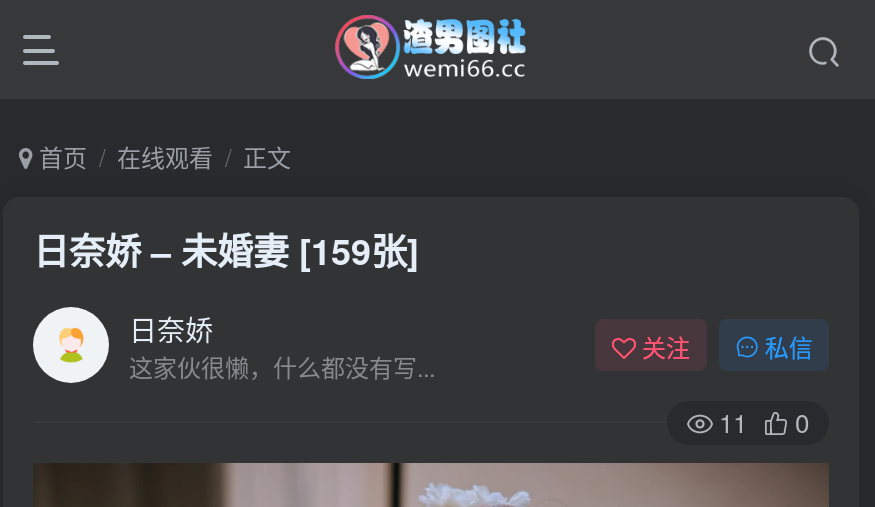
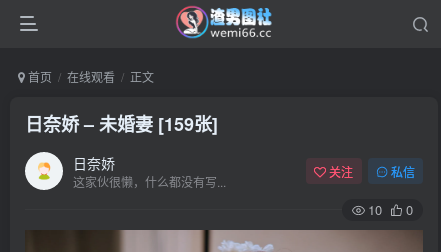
[719,403,809,441] 11 0 -> [368,200,413,219] 10 0

